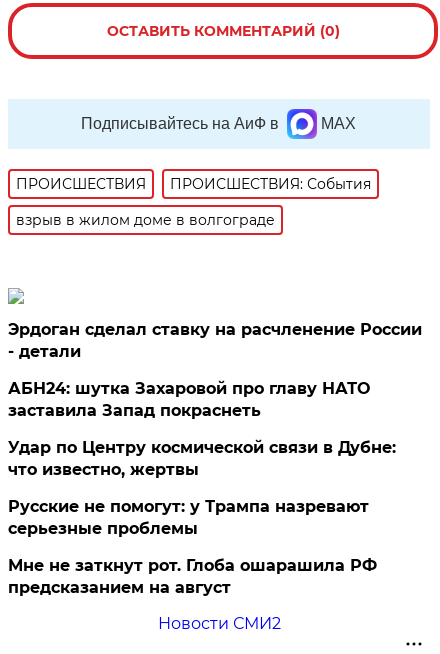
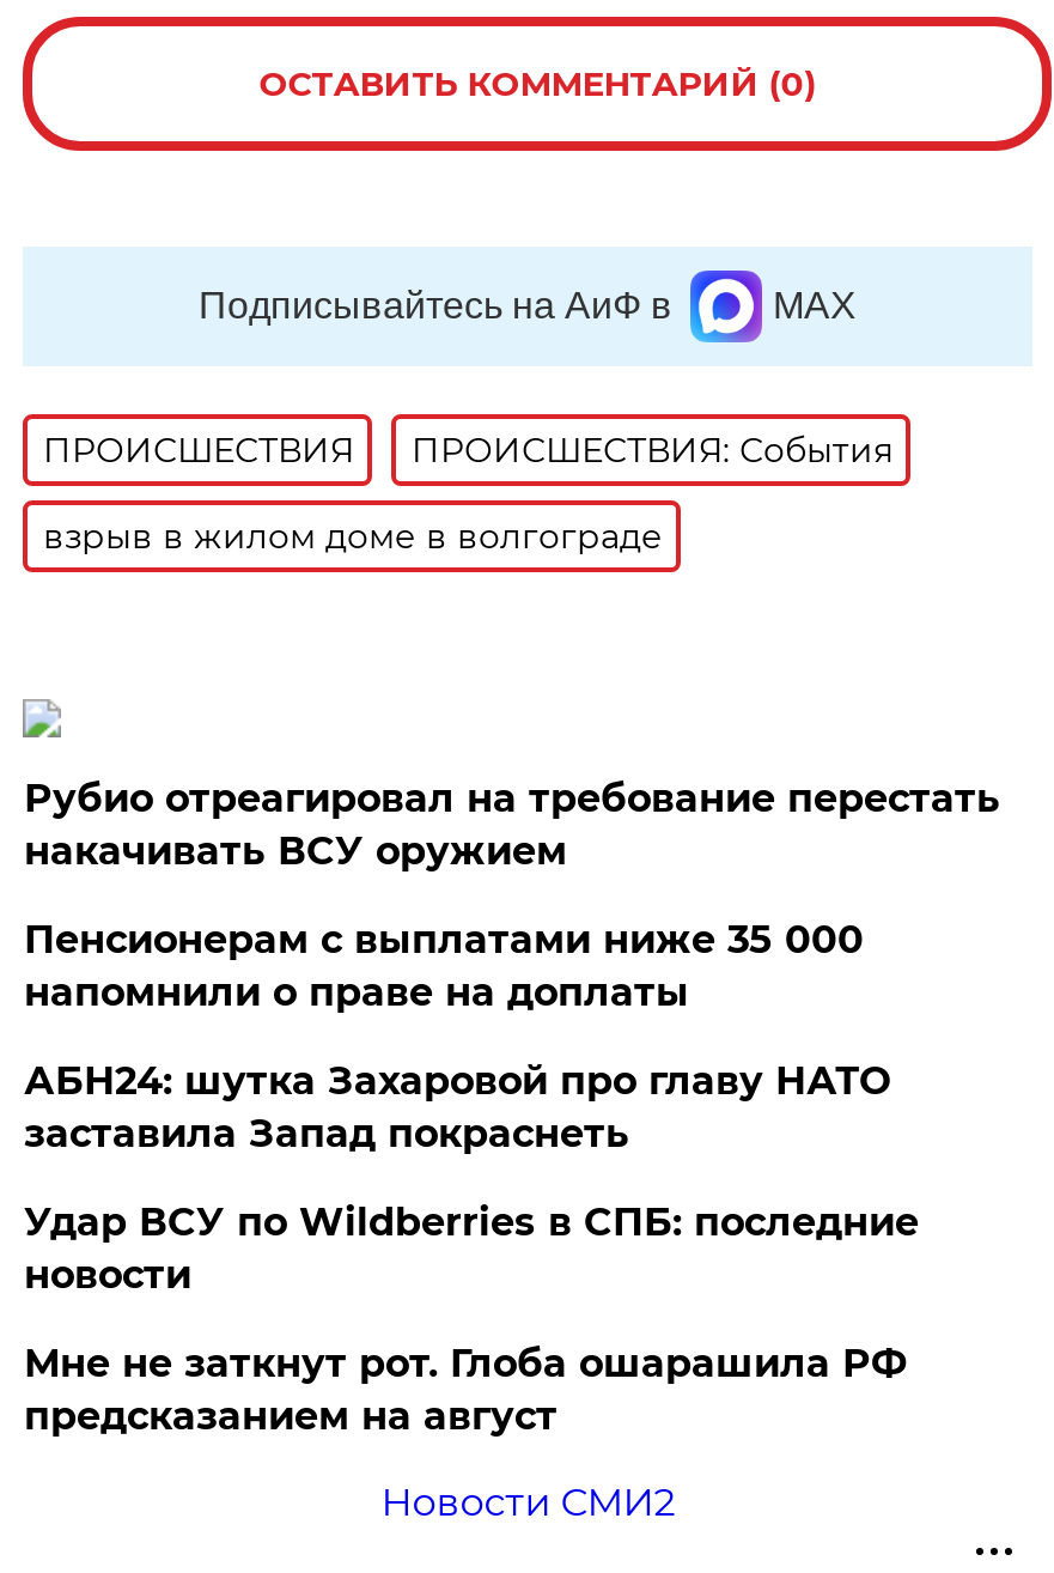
[8,320,422,361] Эрдоган сделал ставку на расчленение России | - детали -> [24,776,1000,1015] Рубио отреагировал на требование перестать | накачивать ВСУ оружием | Пенсионерам с выплатами ниже 35 000 | напомнили о праве на доплаты
moved [8,379,370,420] -> [24,1058,890,1156]: АБН24: шутка Захаровой про главу НАТО | заставила Запад покраснеть
[8,438,396,538] Удар по Центру космической связи в Дубне: | что известно, жертвы | Русские не помогут: у Трампа назревают | серьезные проблемы -> [24,1200,919,1298] Удар ВСУ по Wildberries в СПБ: последние | новости

